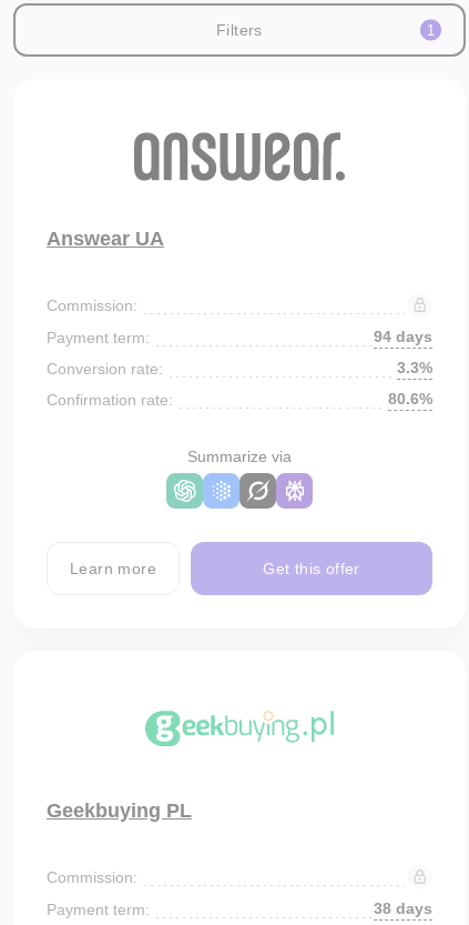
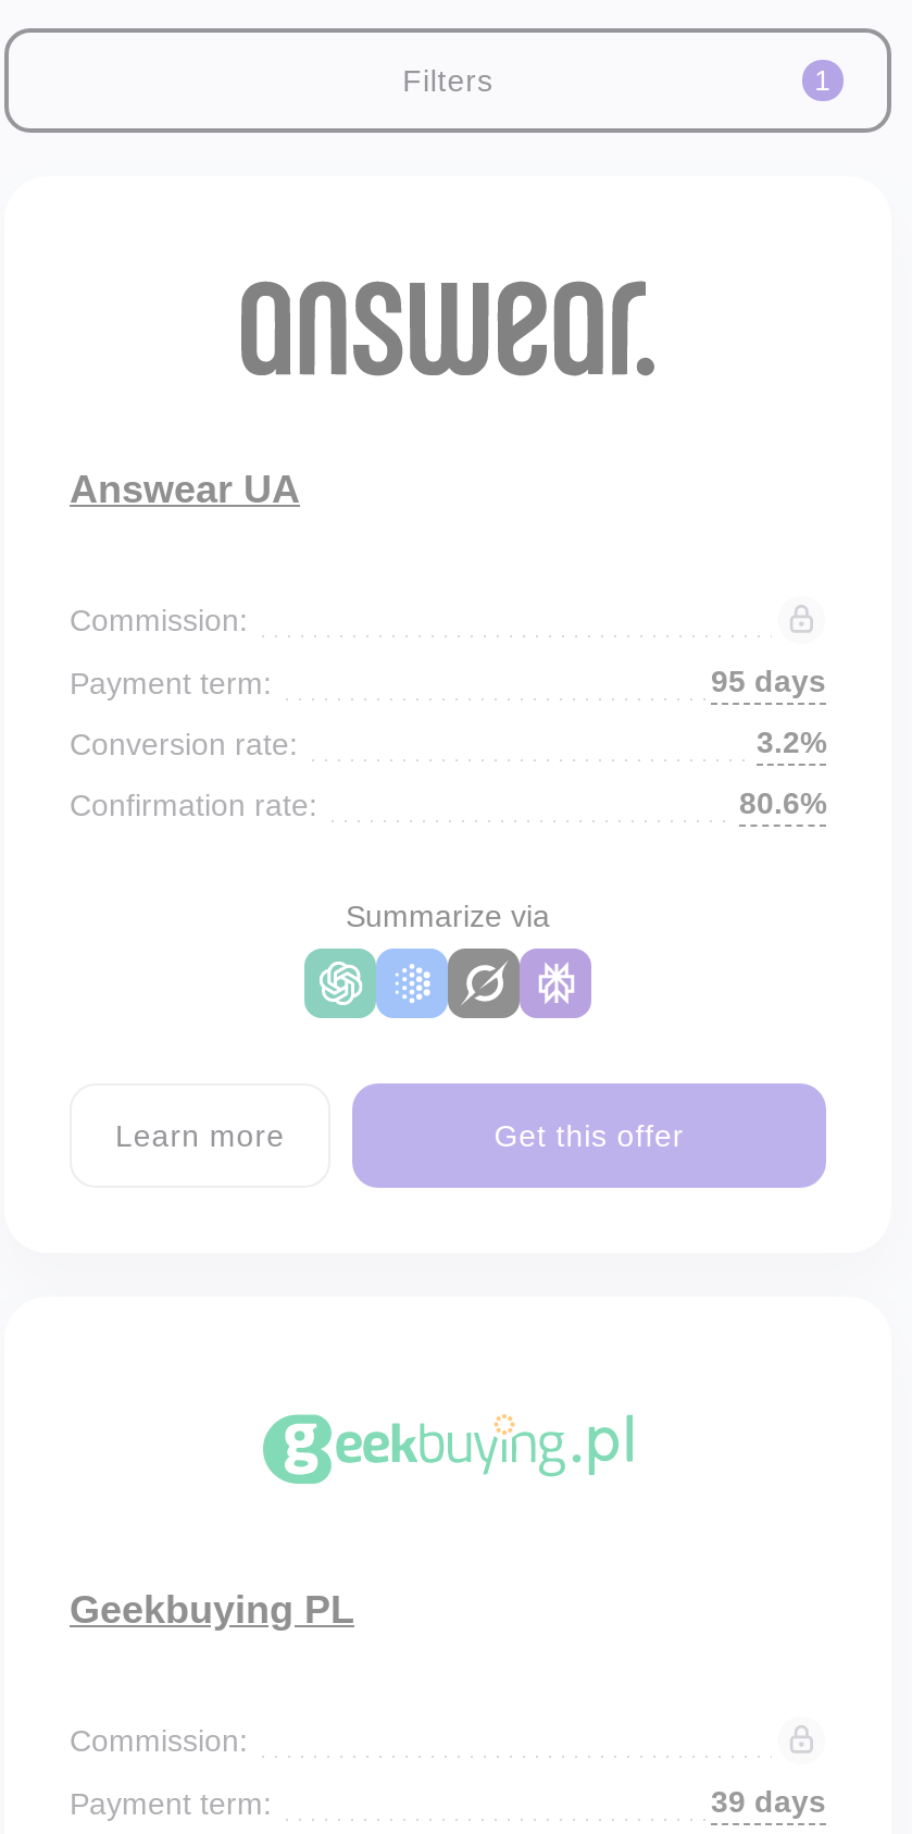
[374,328,432,345] 94 days -> [711,664,826,698] 95 days
[397,359,432,376] 3.3% -> [757,724,826,759] 3.2%
[374,899,432,917] 38 days -> [711,1784,826,1819] 39 days

